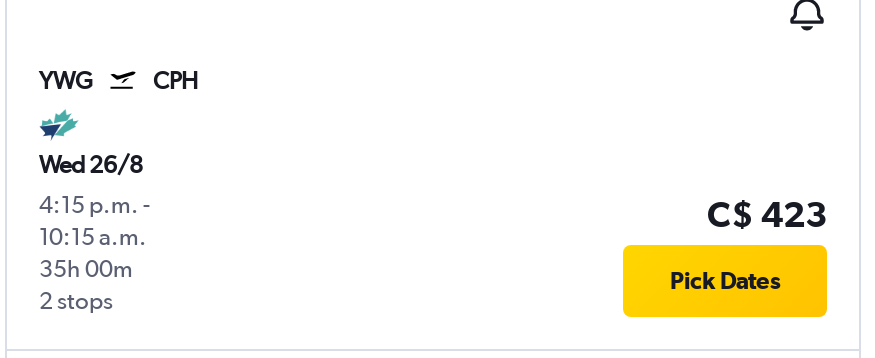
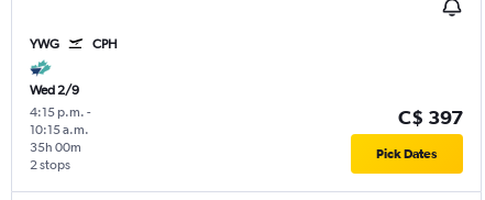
[39,150,143,178] Wed 26/8 -> [30,83,79,98] Wed 2/9
[707,192,827,232] C$ 423 -> [398,106,463,128] C$ 397

